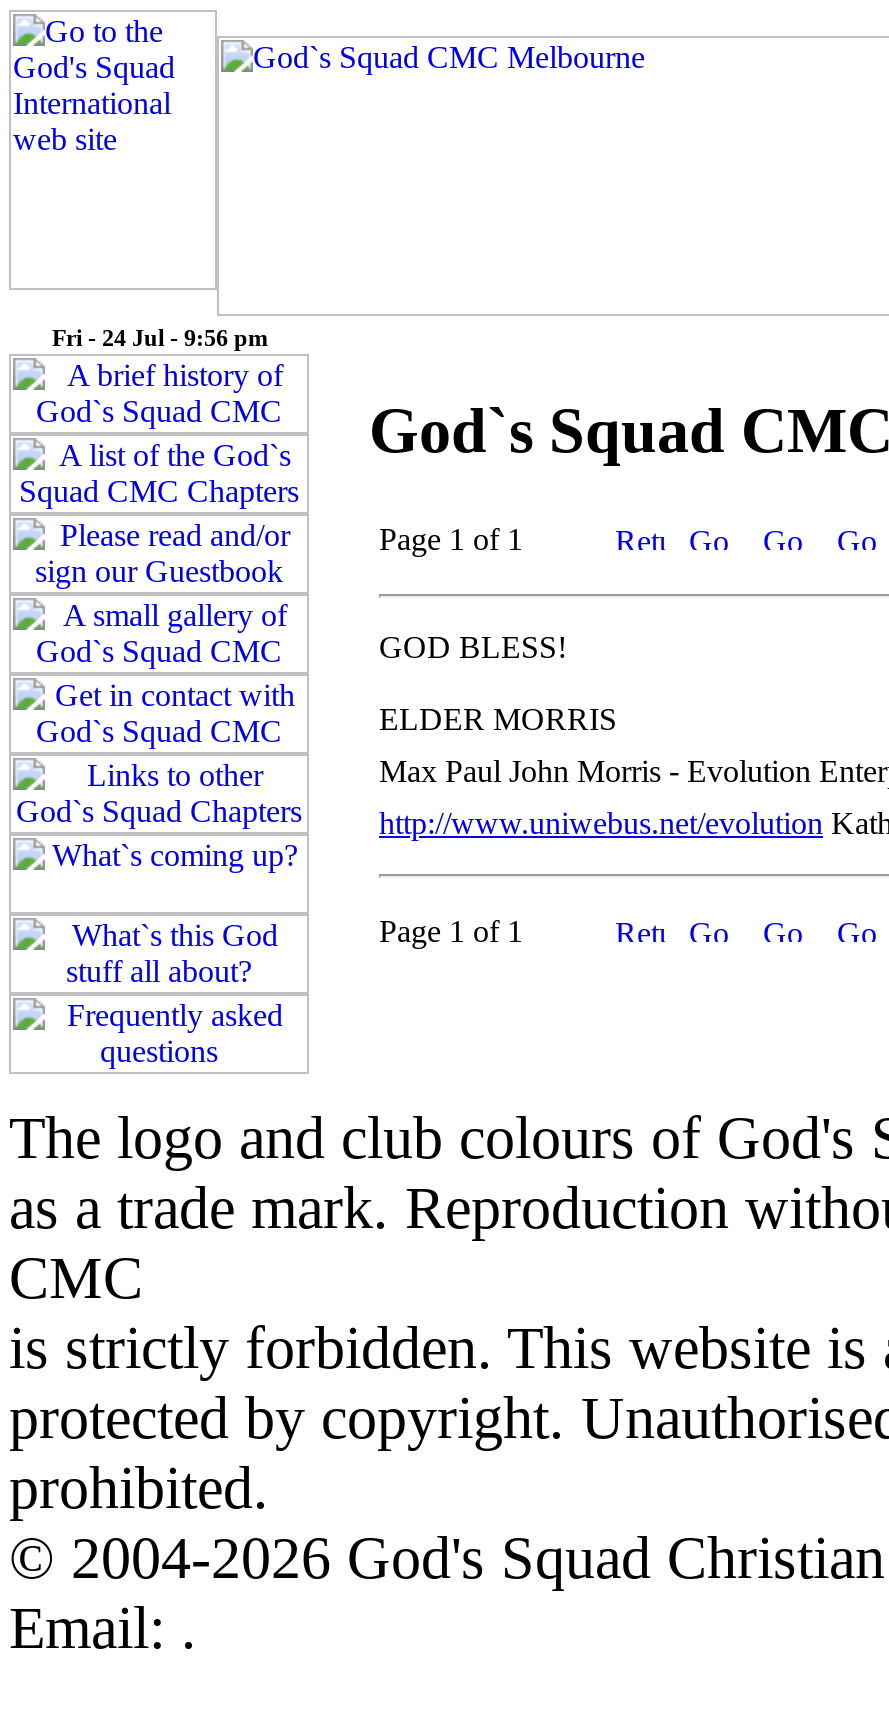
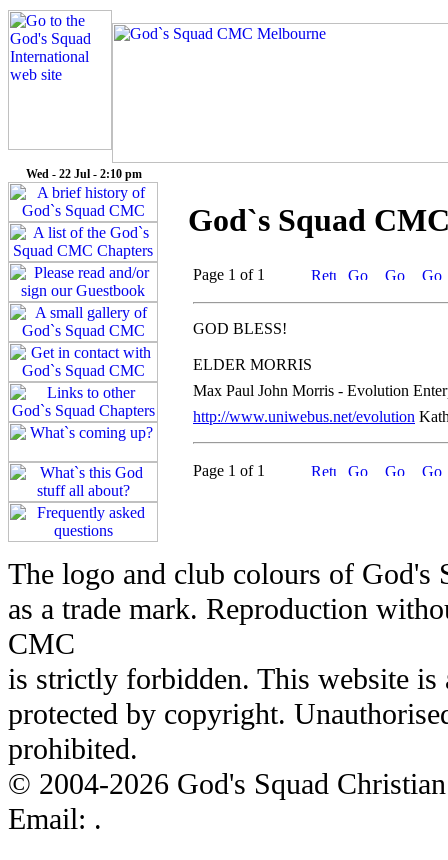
[52,324,268,352] Fri - 24 Jul - 9:56 pm -> [25,167,141,181] Wed - 22 Jul - 2:10 pm

